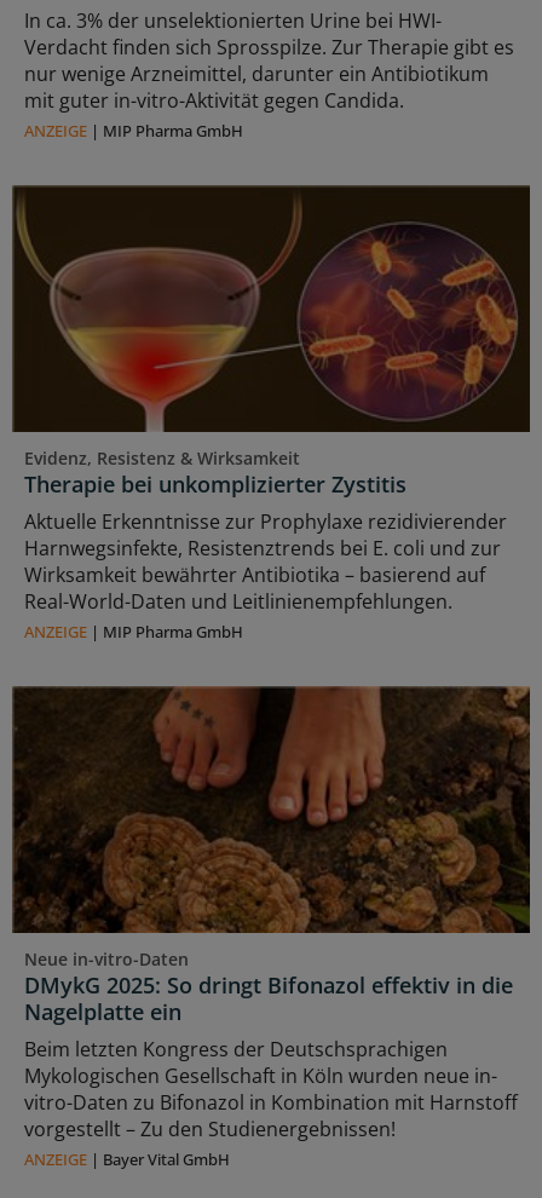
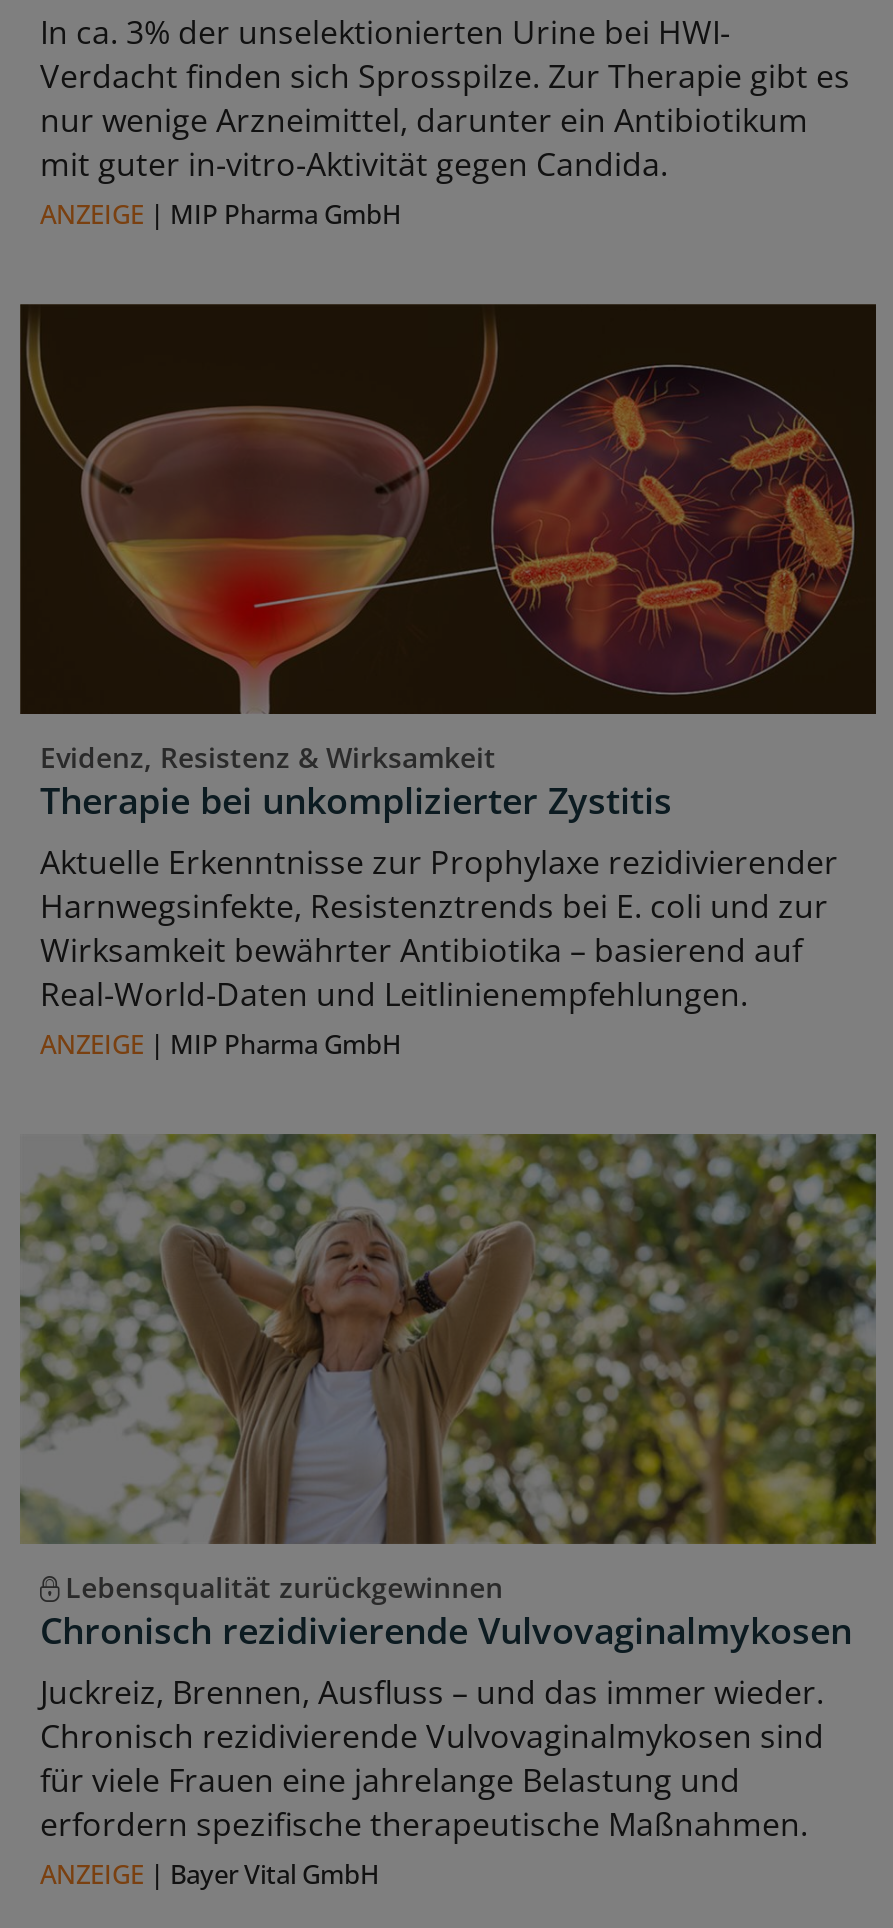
[11,685,531,1143] [image] | Neue in-vitro-Daten | DMykG 2025: So dringt Bifonazol effektiv in die | Nagelplatte ein | Beim letzten Kongress der Deutschsprachigen | Mykologischen Gesellschaft in Köln wurden neue in- | vitro-Daten zu Bifonazol in Kombination mit Harnstoff | vorgestellt – Zu den Studienergebnissen! -> [20,1132,878,1845] [image] | Lebensqualität zurückgewinnen | Chronisch rezidivierende Vulvovaginalmykosen | Juckreiz, Brennen, Ausfluss – und das immer wieder. | Chronisch rezidivierende Vulvovaginalmykosen sind | für viele Frauen eine jahrelange Belastung und | erfordern spezifische therapeutische Maßnahmen.

